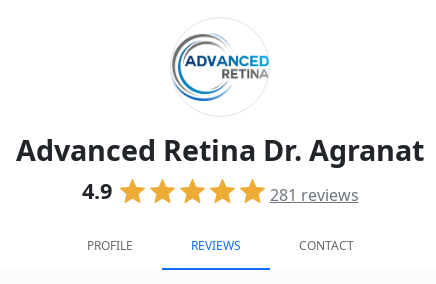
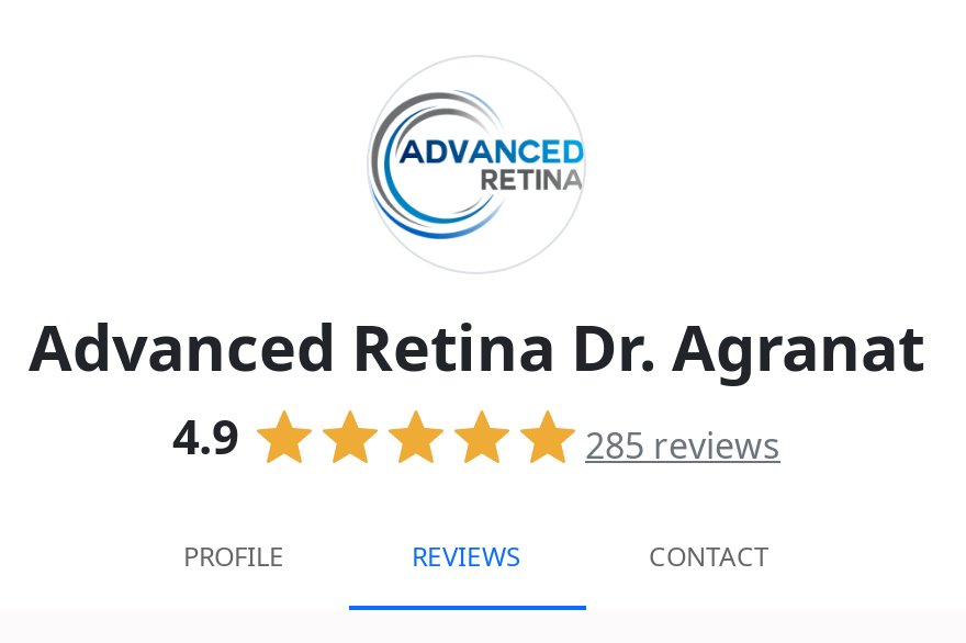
[269,184,358,206] 281 reviews -> [585,421,780,470] 285 reviews

